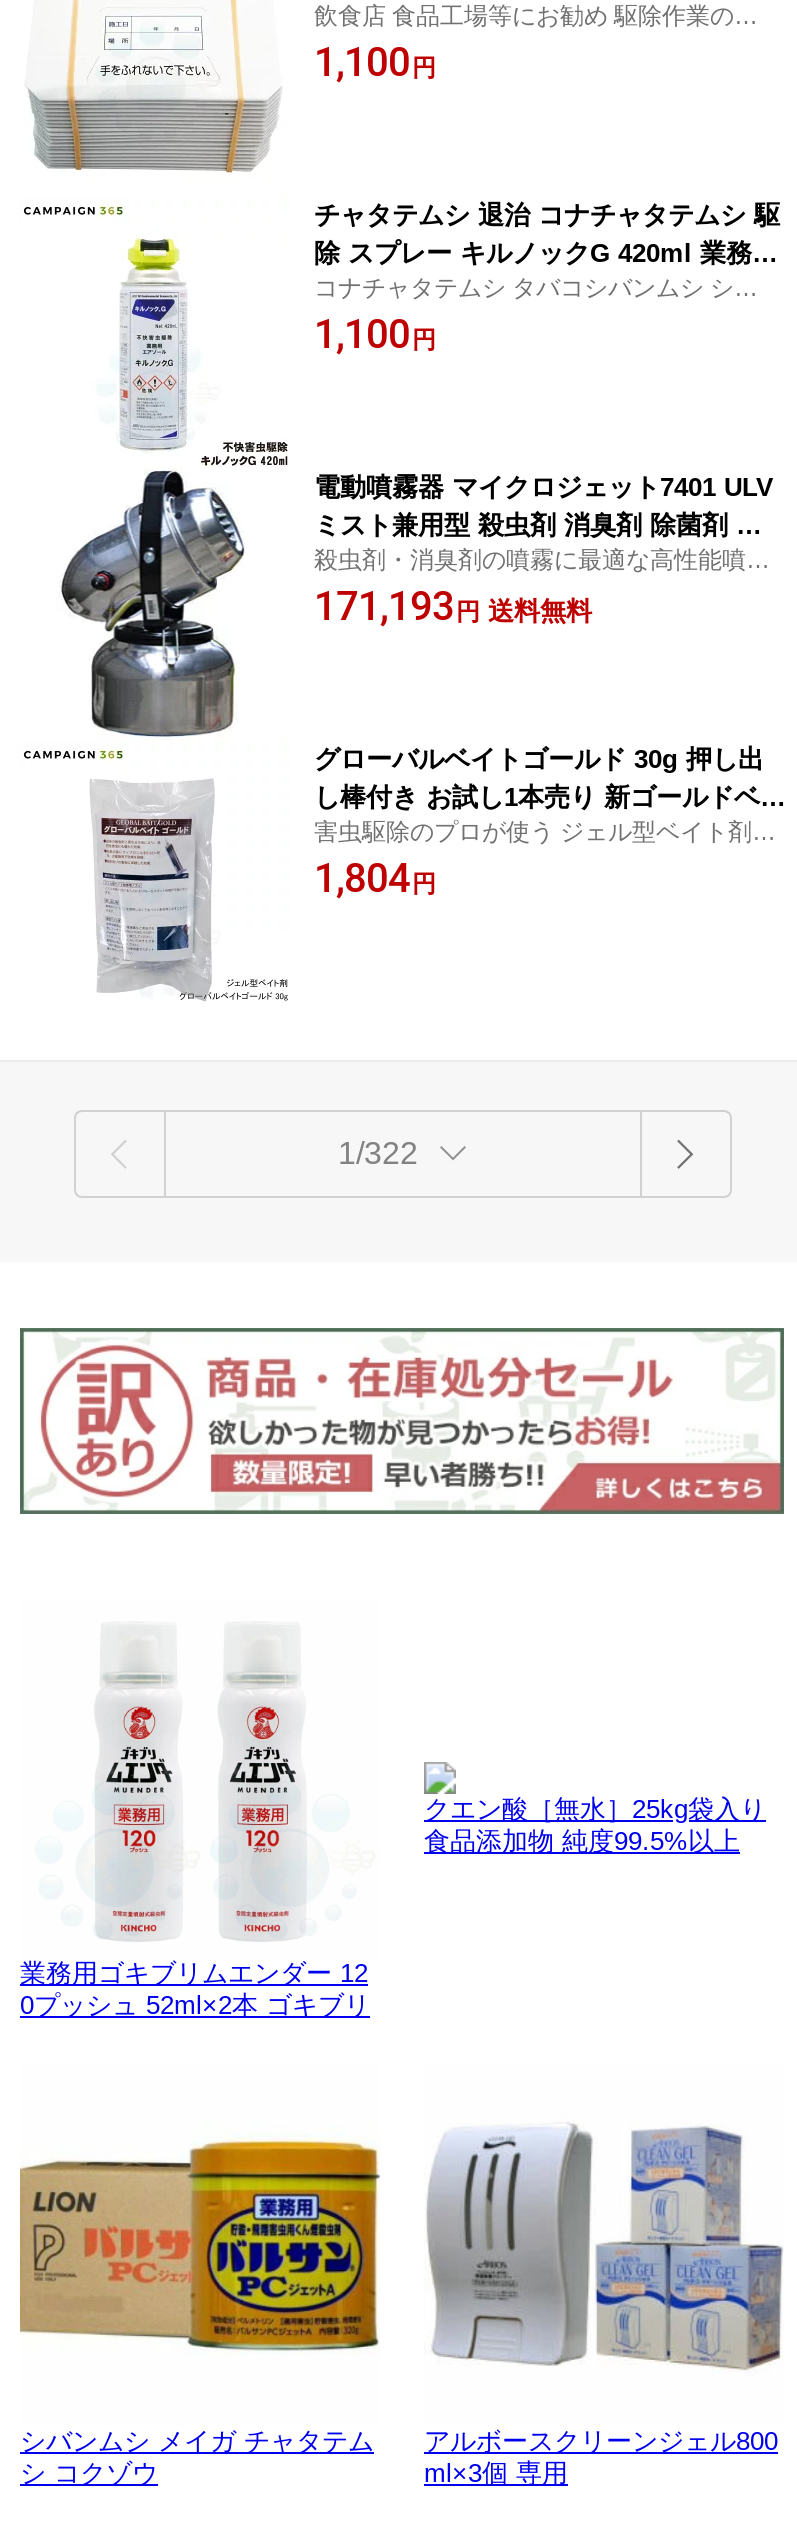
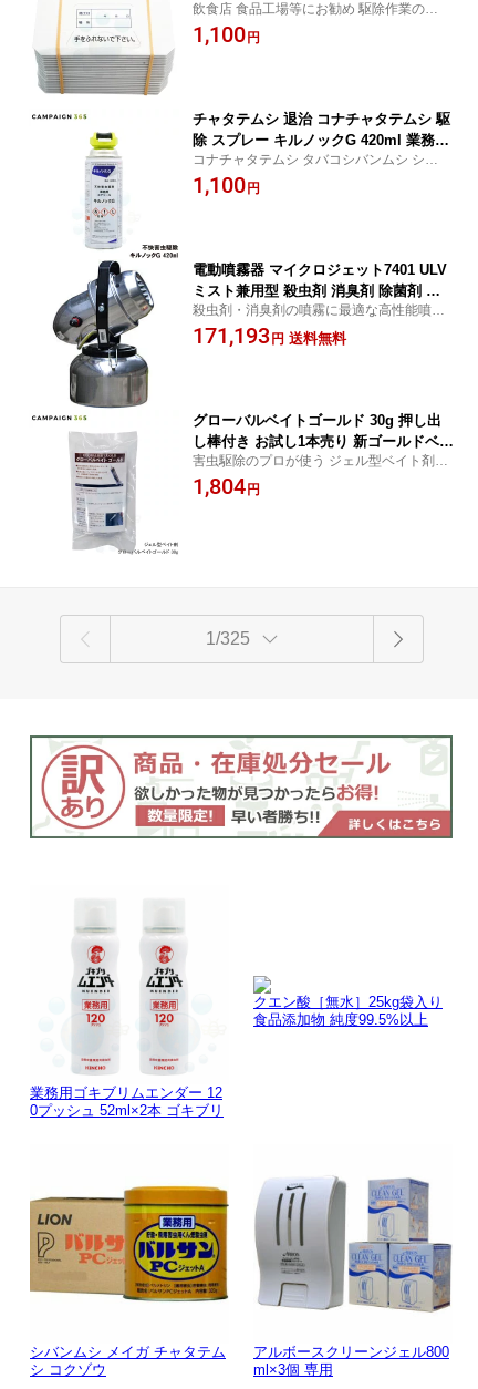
[338,1136,418,1170] 1/322 -> [206,629,250,648] 1/325

